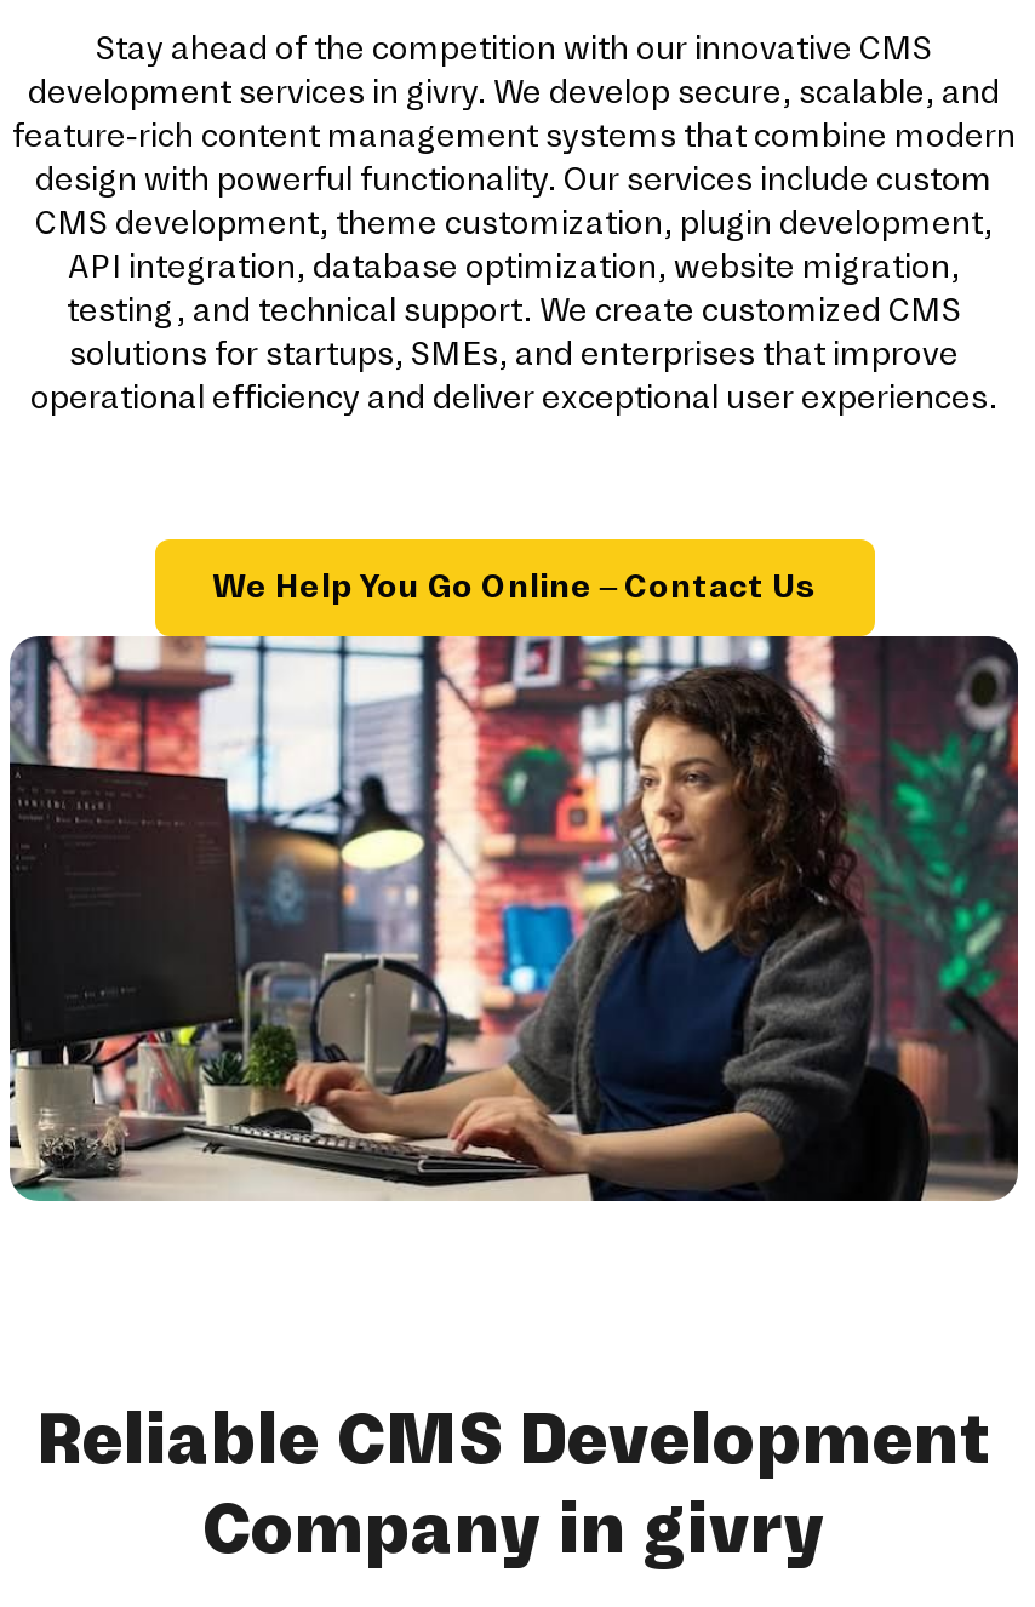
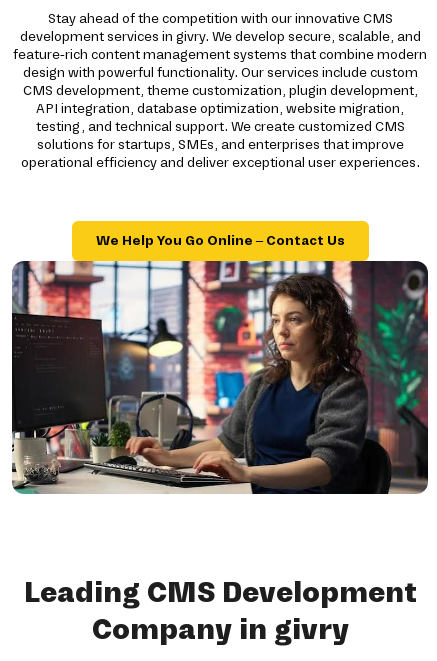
[36,1398,991,1483] Reliable CMS Development -> [23,575,416,610] Leading CMS Development

